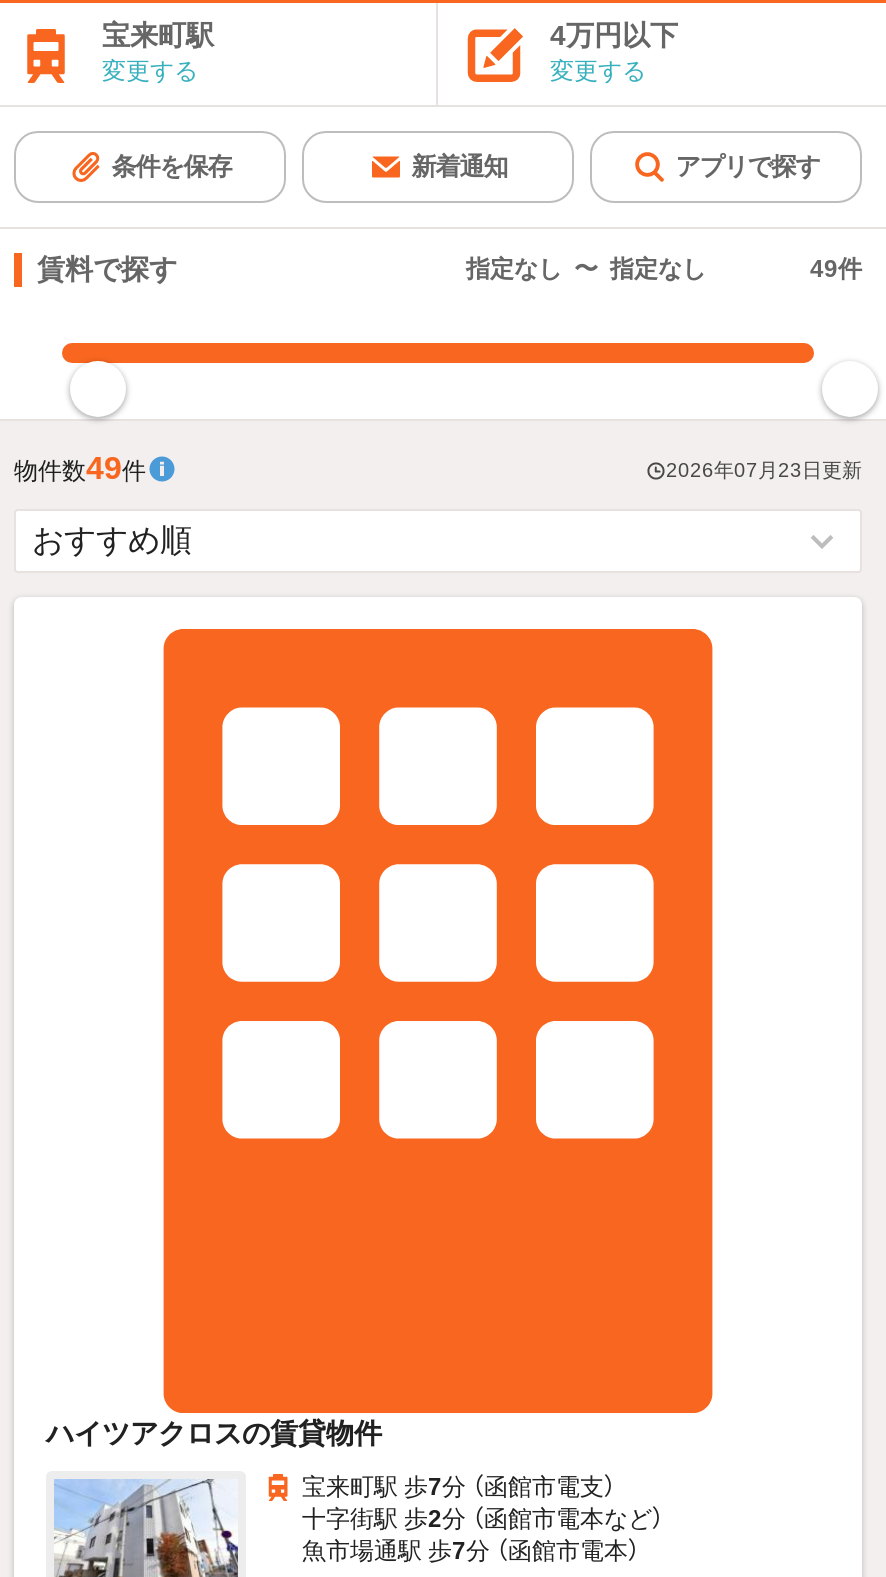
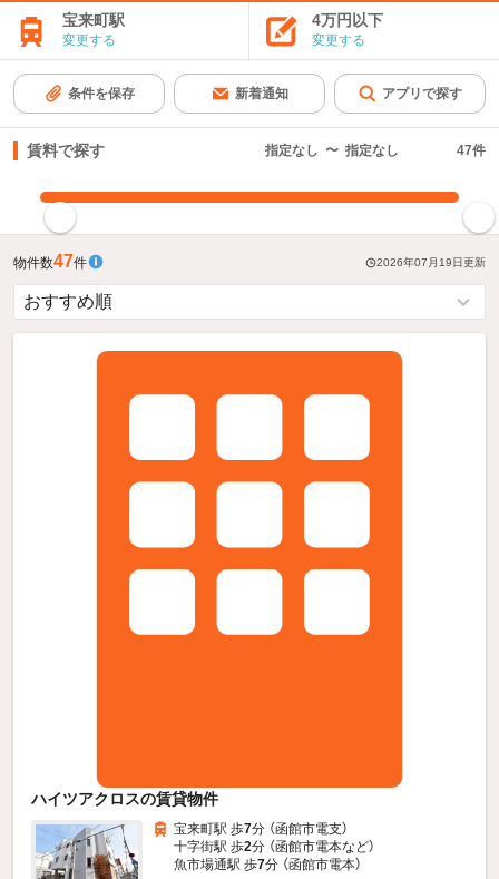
[810,255,862,283] 49件 -> [457,143,486,158] 47件
[14,451,146,485] 物件数49件 -> [13,252,87,271] 物件数47件
[666,460,862,482] 2026年07月23日更新 -> [376,257,486,269] 2026年07月19日更新

